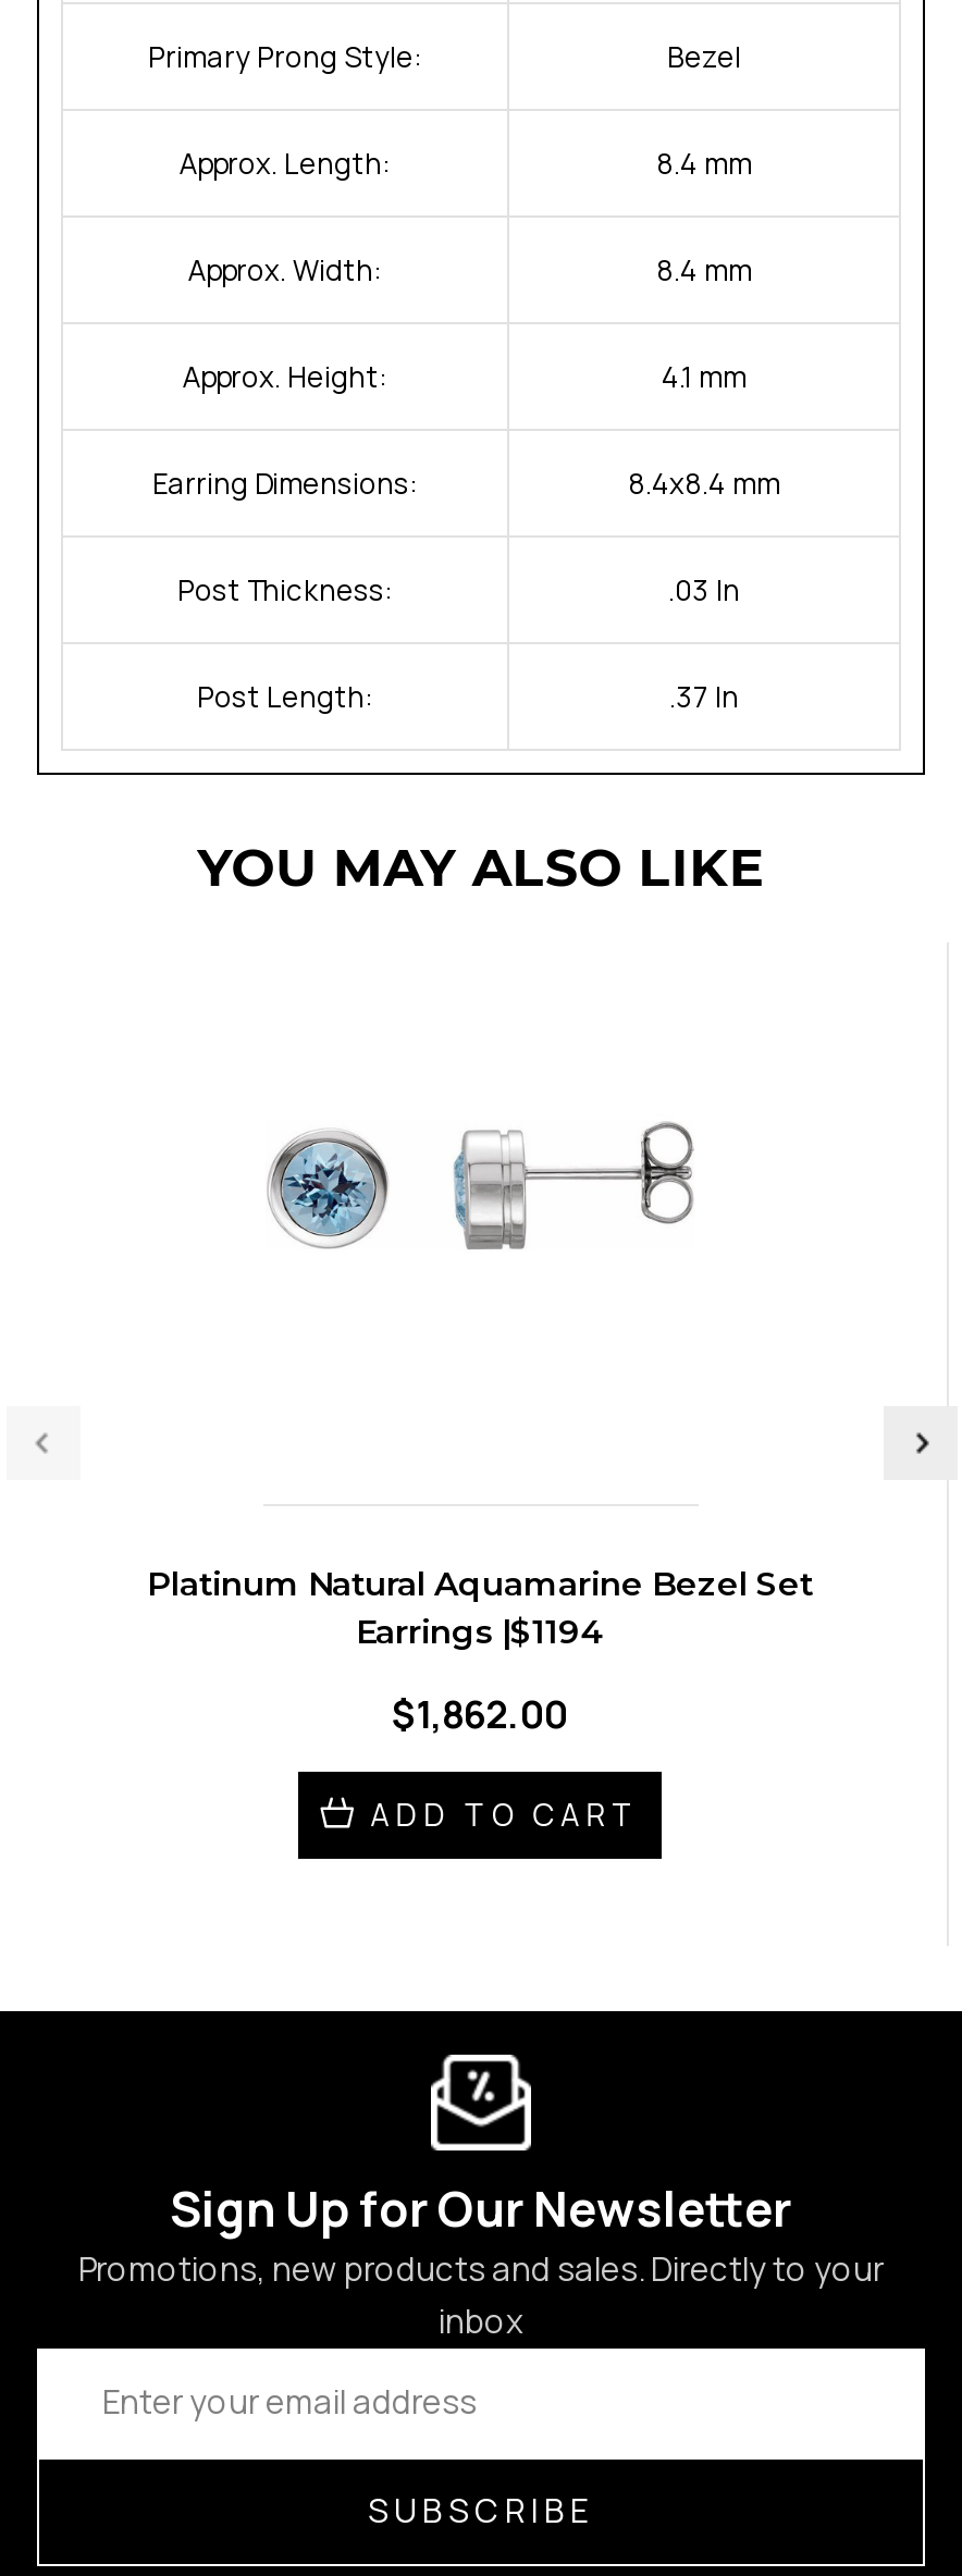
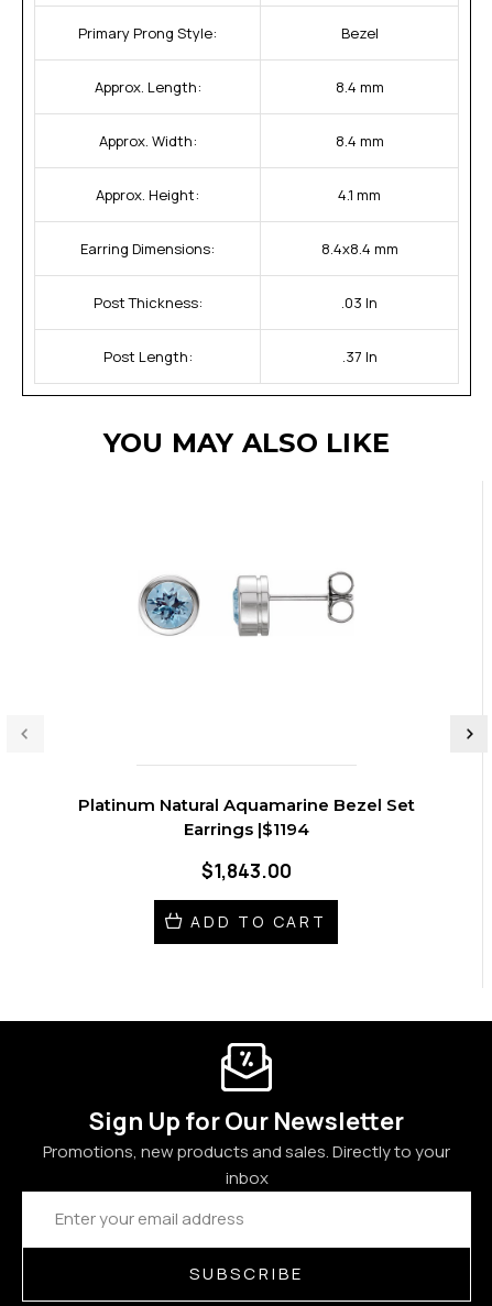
[392,1689,568,1739] $1,862.00 -> [201,858,291,883] $1,843.00

